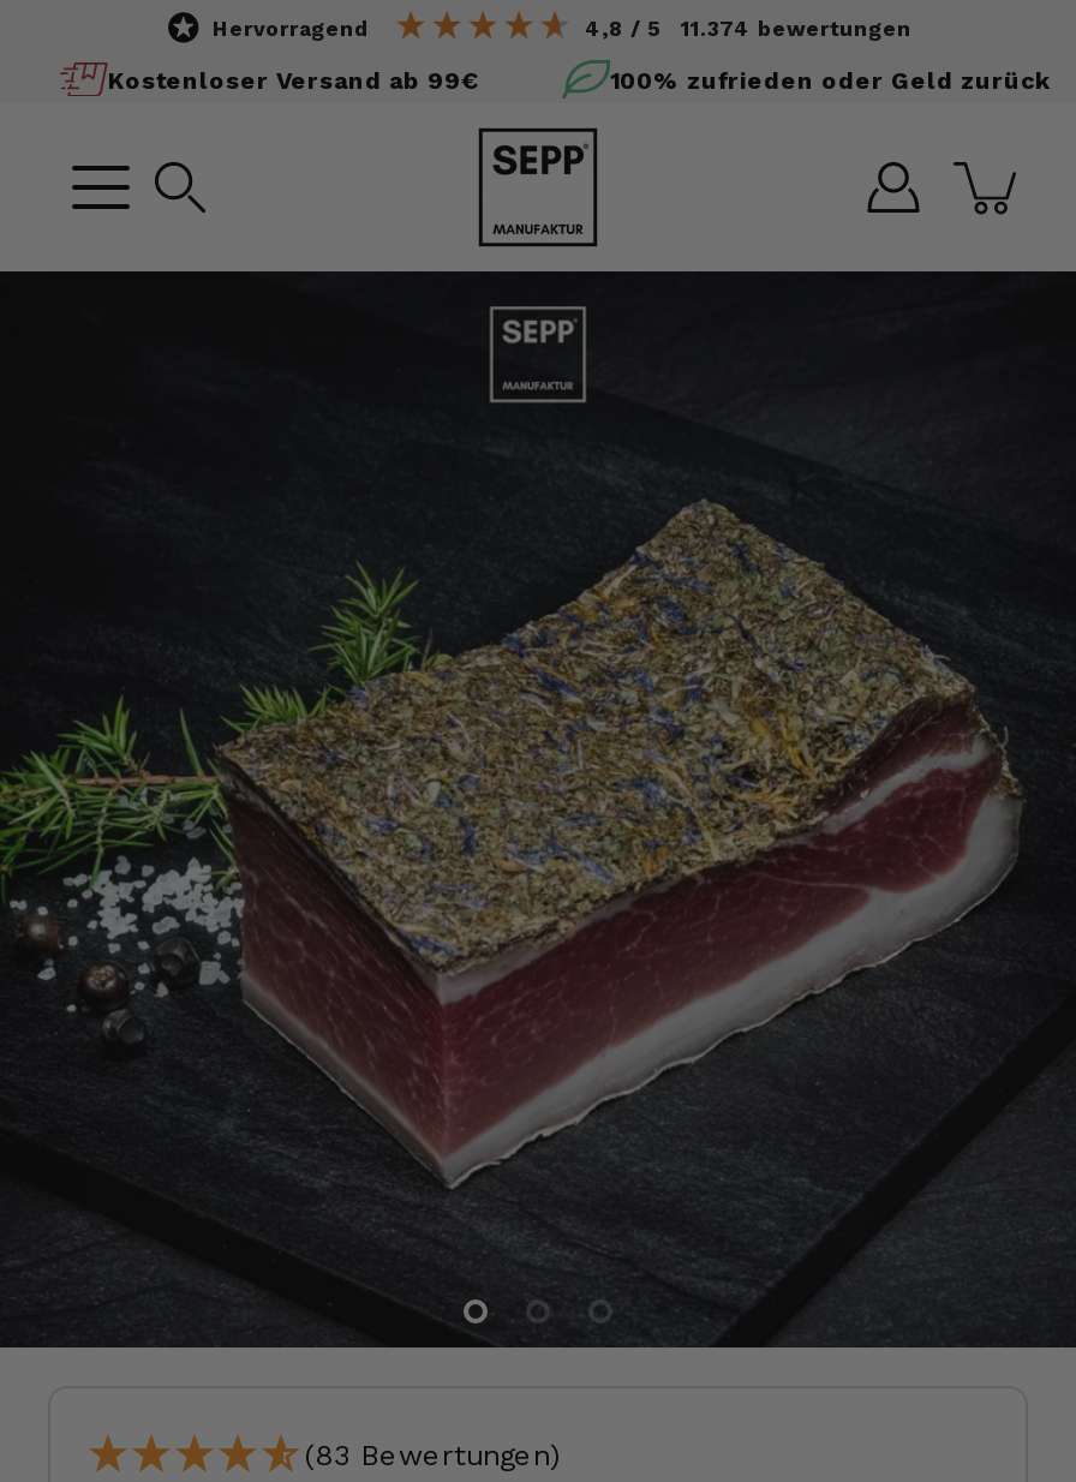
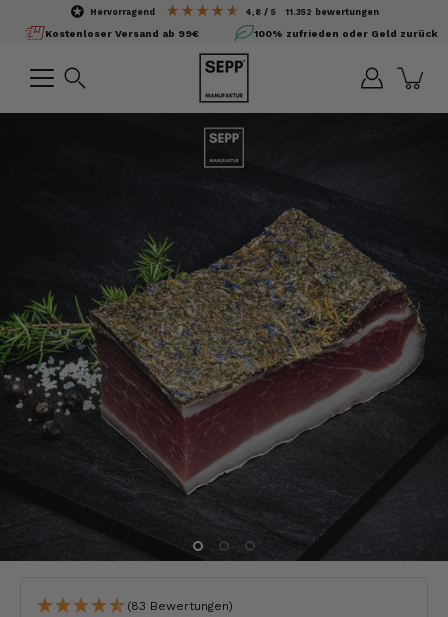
[585,16,911,40] 4,8 / 5 11.374 bewertungen -> [244,6,378,16] 4,8 / 5 11.352 bewertungen

